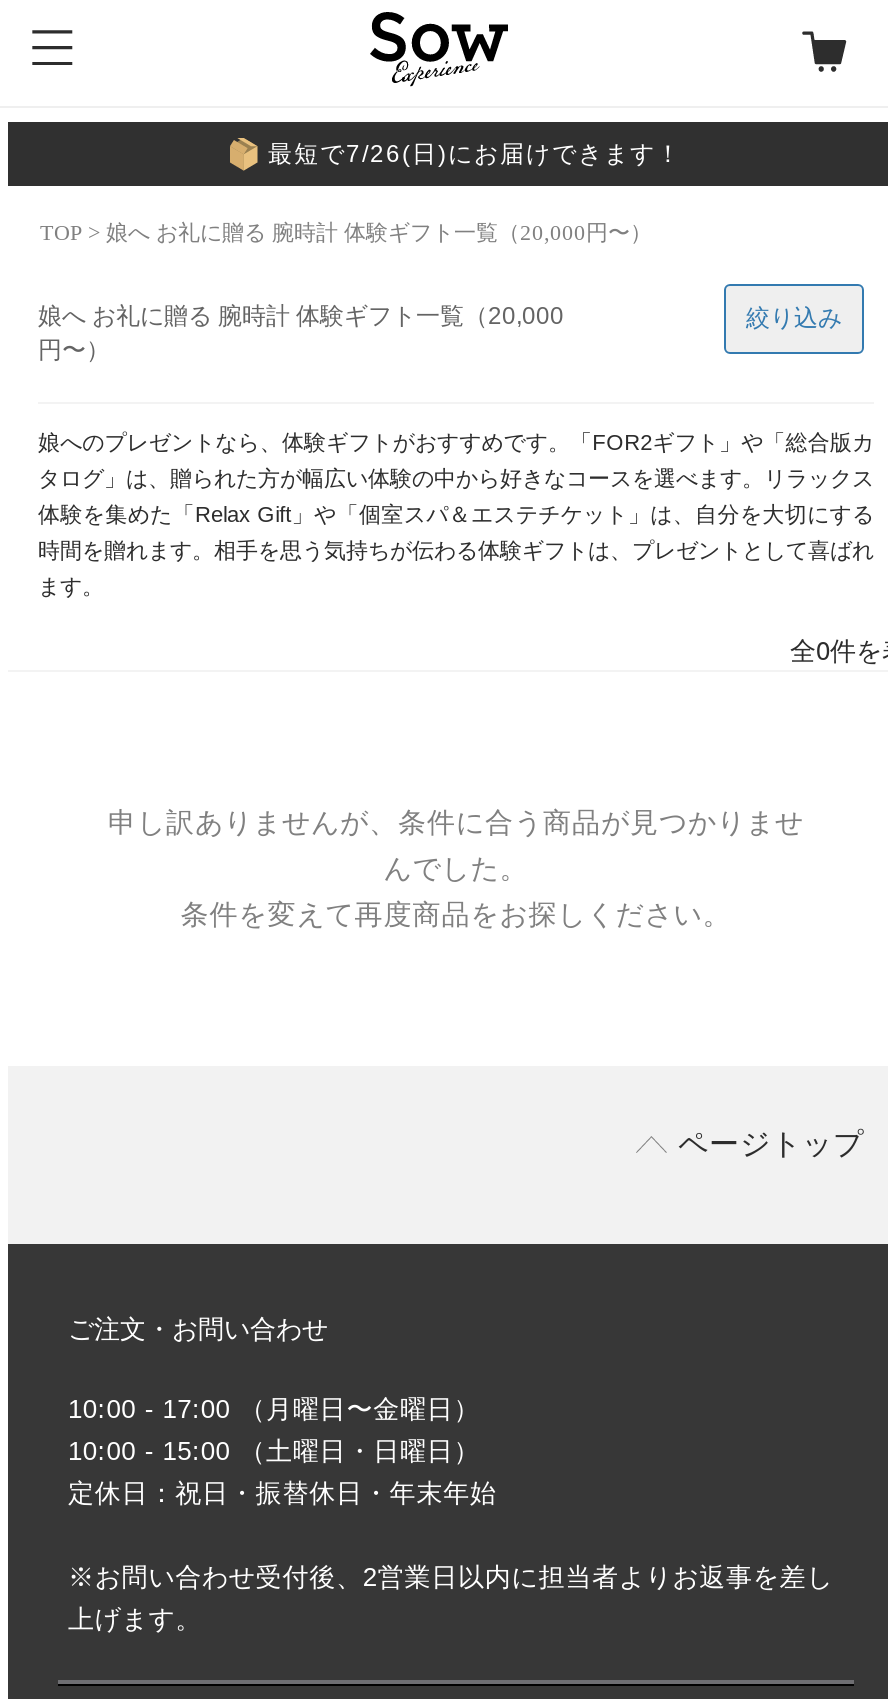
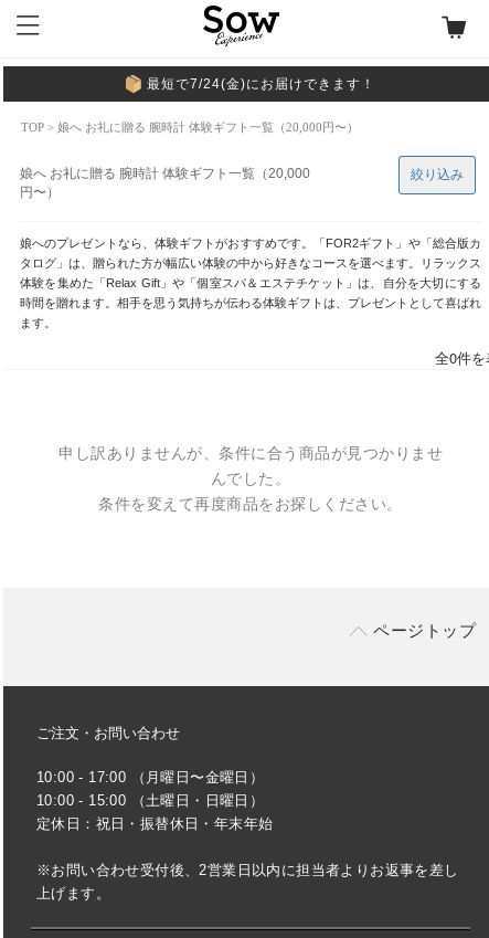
[268,140,682,168] 最短で7/26(日)にお届けできます！ -> [147,76,375,92] 最短で7/24(金)にお届けできます！

